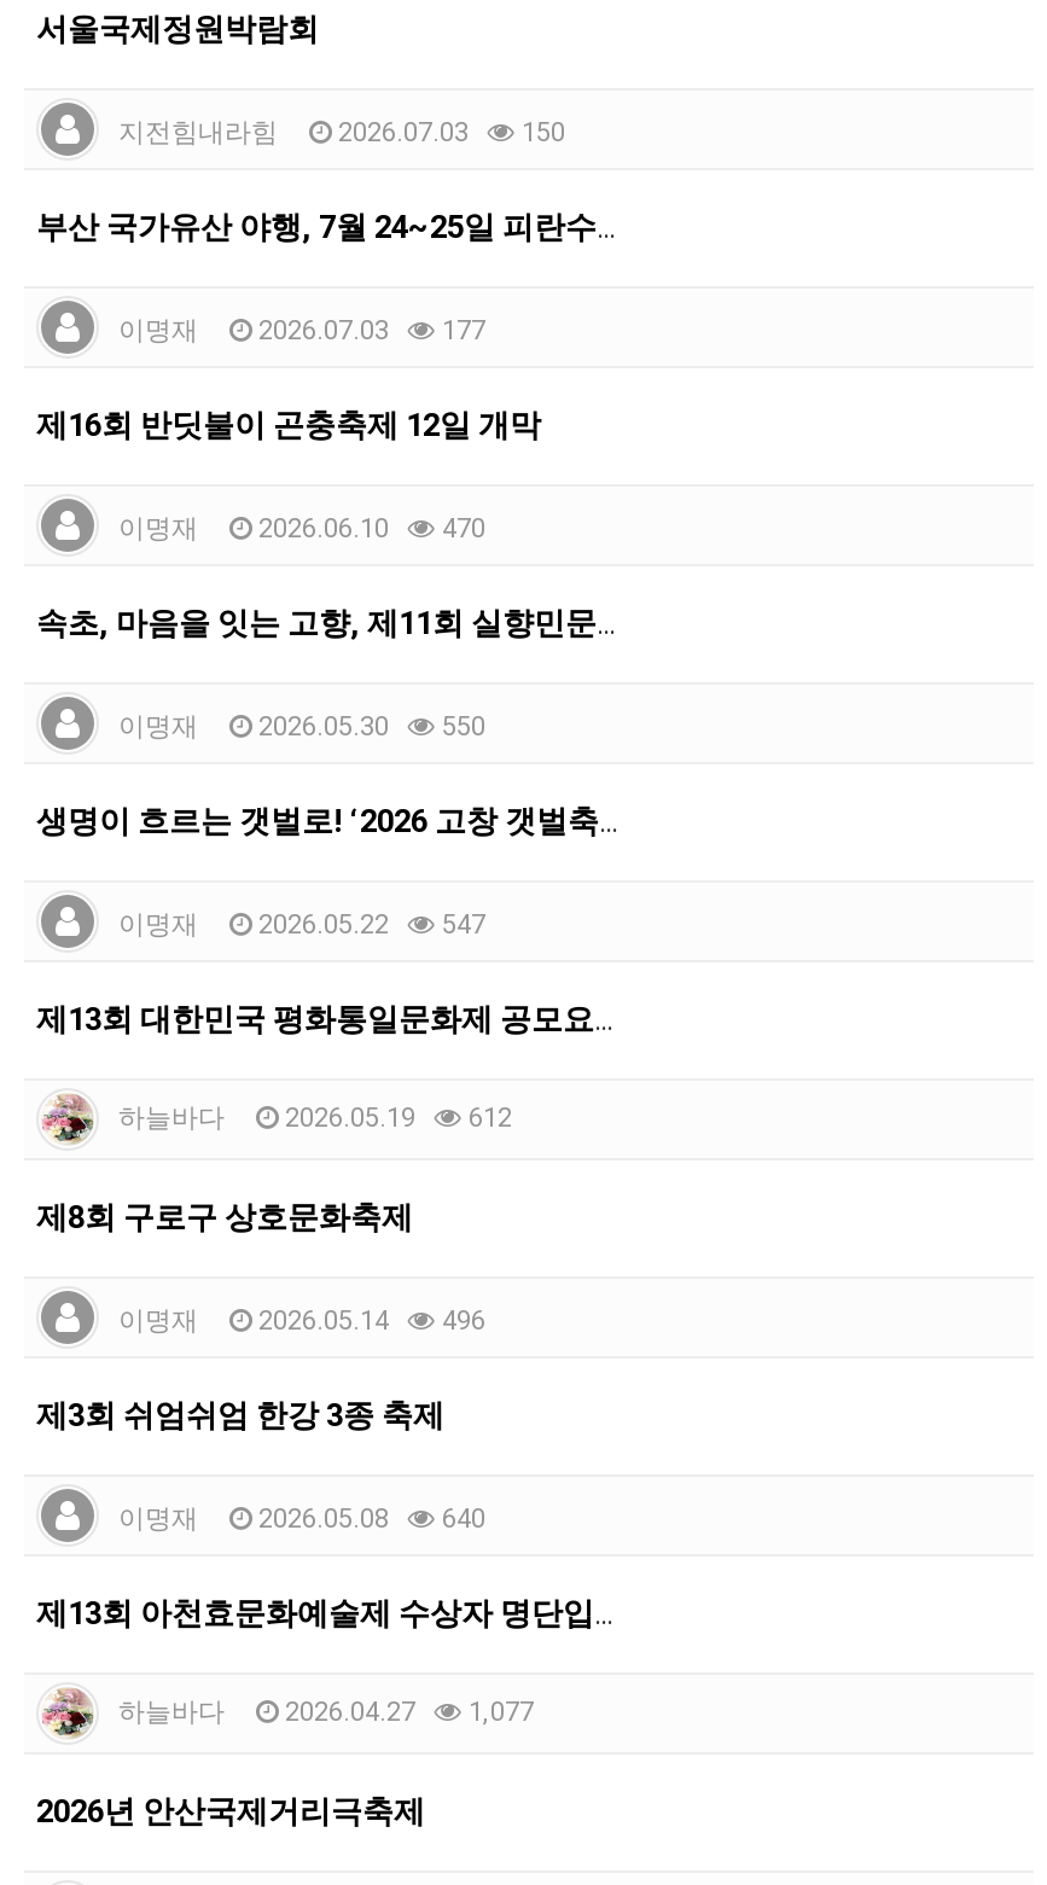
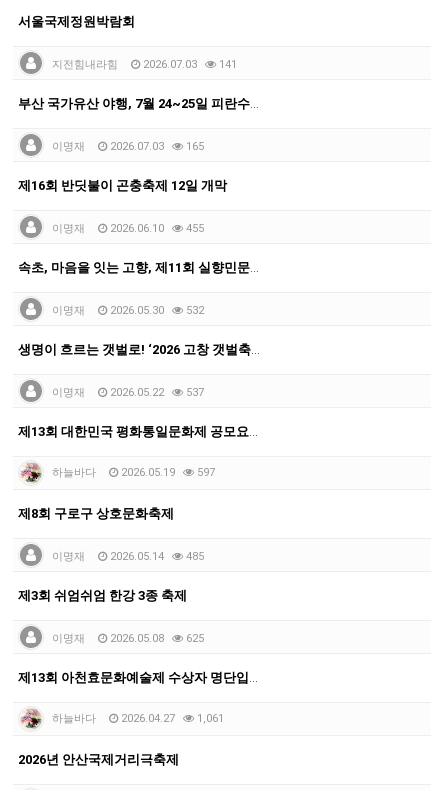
[118,117,565,149] 지전힘내라힘 2026.07.03 150 -> [52,58,237,71] 지전힘내라힘 2026.07.03 141
[118,315,485,347] 이명재 2026.07.03 177 -> [52,140,204,153] 이명재 2026.07.03 165
[118,513,485,545] 이명재 2026.06.10 470 -> [52,222,204,235] 이명재 2026.06.10 455
[118,711,485,743] 이명재 2026.05.30 550 -> [52,304,204,317] 이명재 2026.05.30 532
[118,909,485,941] 이명재 2026.05.22 547 -> [52,386,204,399] 이명재 2026.05.22 537
[118,1102,512,1134] 하늘바다 2026.05.19 612 -> [52,466,215,479] 하늘바다 2026.05.19 597
[118,1305,485,1337] 이명재 2026.05.14 496 -> [52,550,204,563] 이명재 2026.05.14 485
[118,1503,485,1535] 이명재 2026.05.08 640 -> [52,632,204,645] 이명재 2026.05.08 625
[118,1696,534,1728] 하늘바다 2026.04.27 1,077 -> [52,712,224,725] 하늘바다 2026.04.27 1,061

